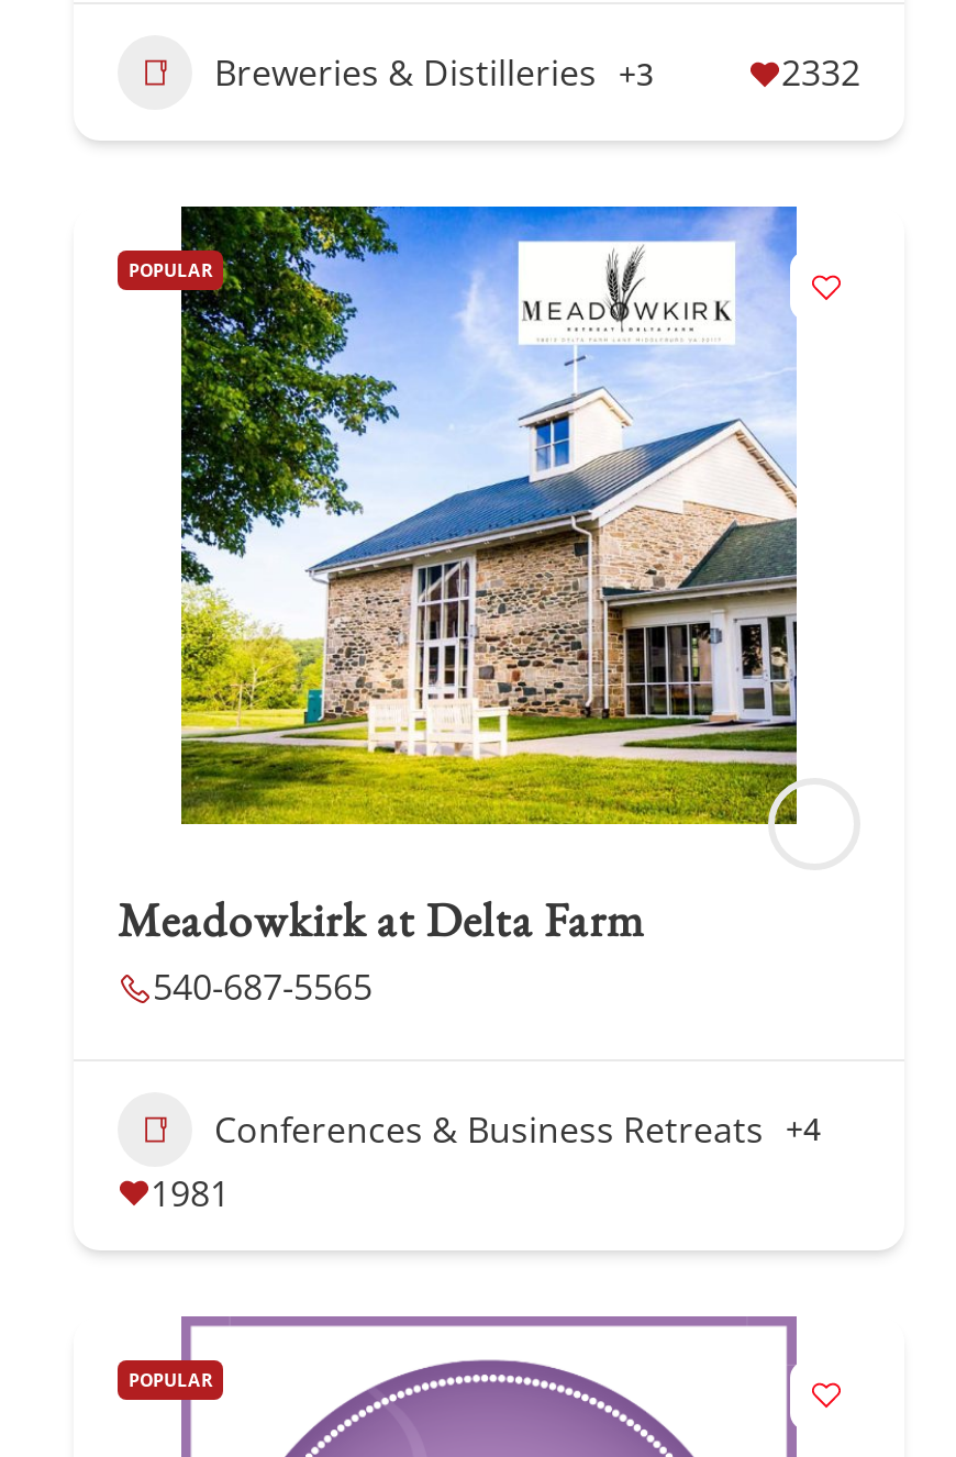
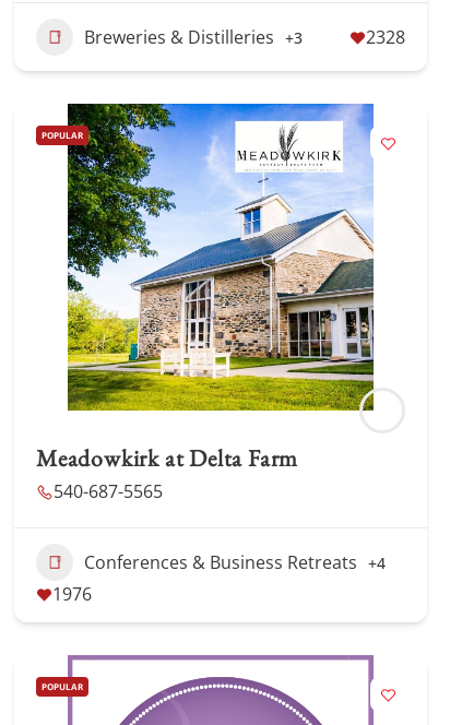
[781,49,860,97] 2332 -> [366,25,405,49] 2328
[151,1169,230,1218] 1981 -> [52,582,92,606] 1976

